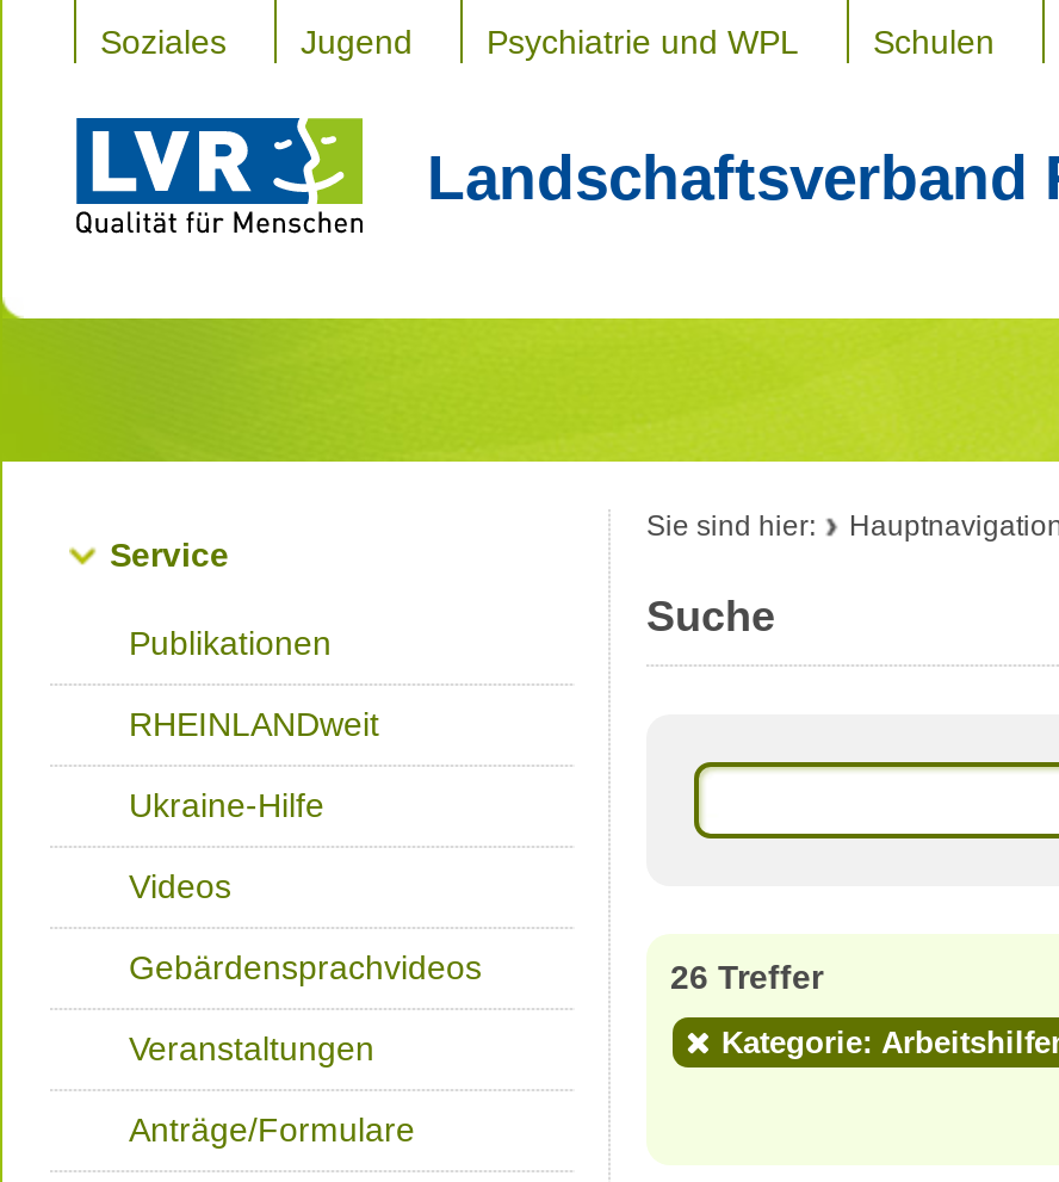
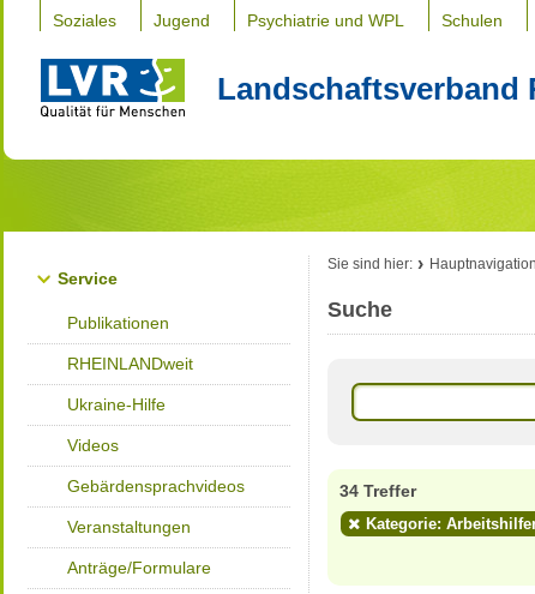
[670,958,823,996] 26 Treffer -> [339,481,416,500] 34 Treffer

